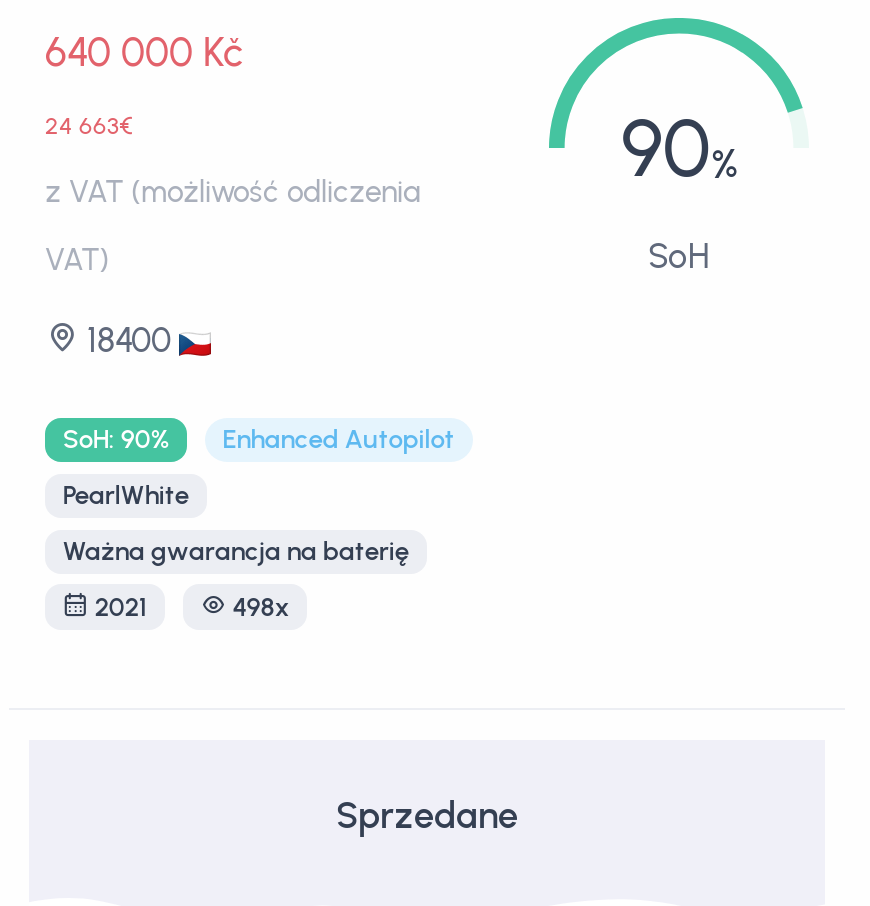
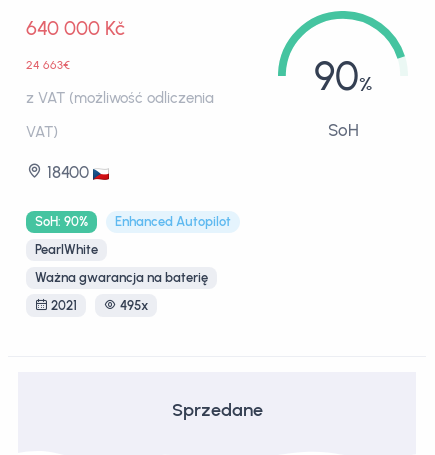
[227,592,289,622] 498x -> [117,298,148,313] 495x

